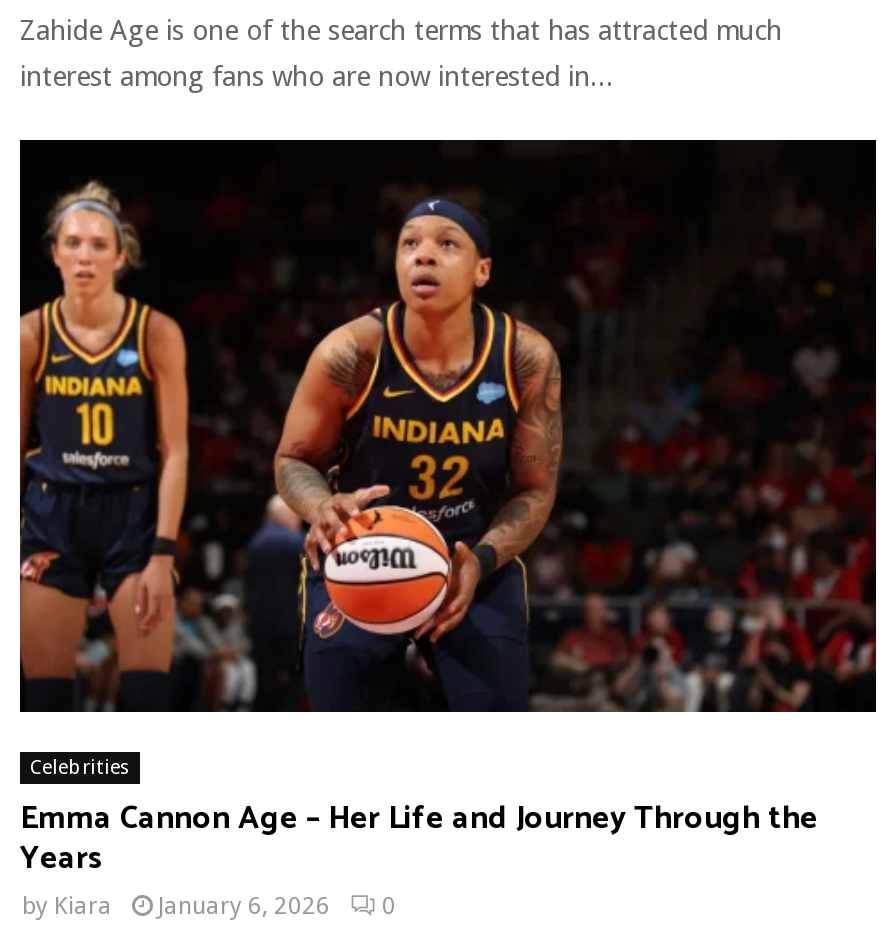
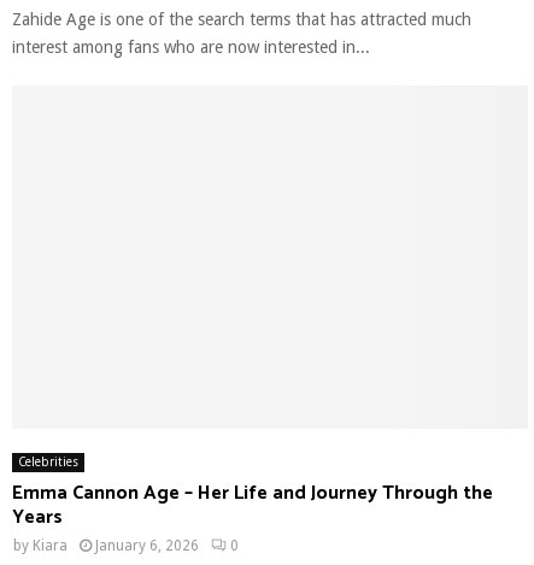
[18,137,878,715] [image] -> none

